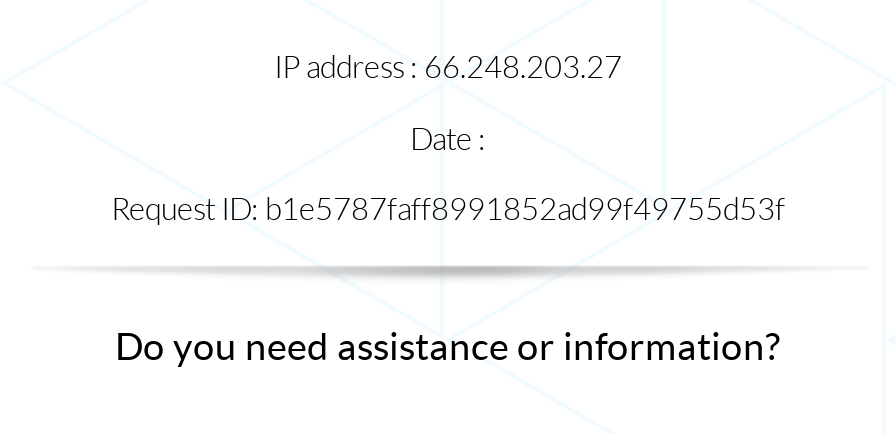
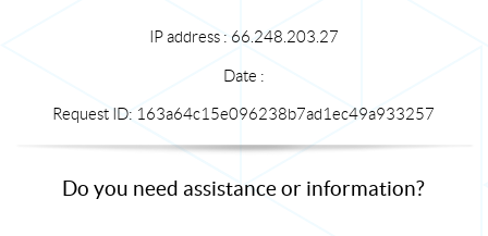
[111,192,785,226] Request ID: b1e5787faff8991852ad99f49755d53f -> [53,104,435,123] Request ID: 163a64c15e096238b7ad1ec49a933257

